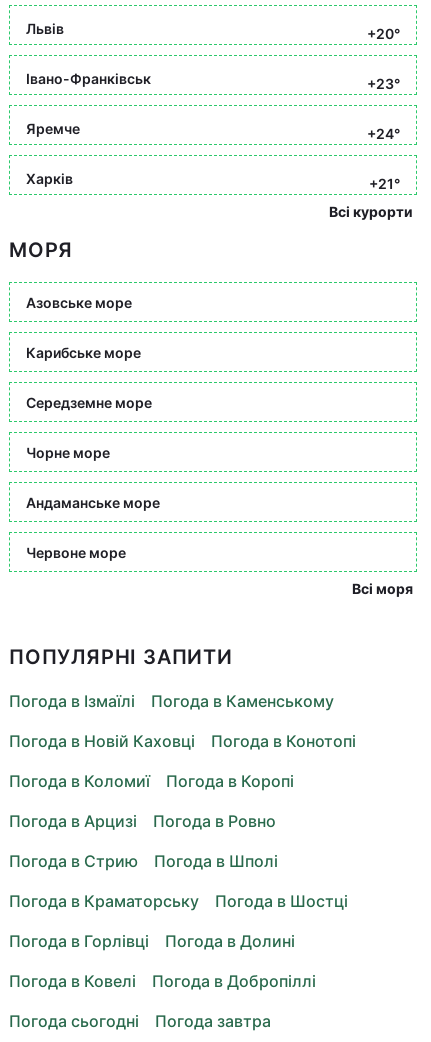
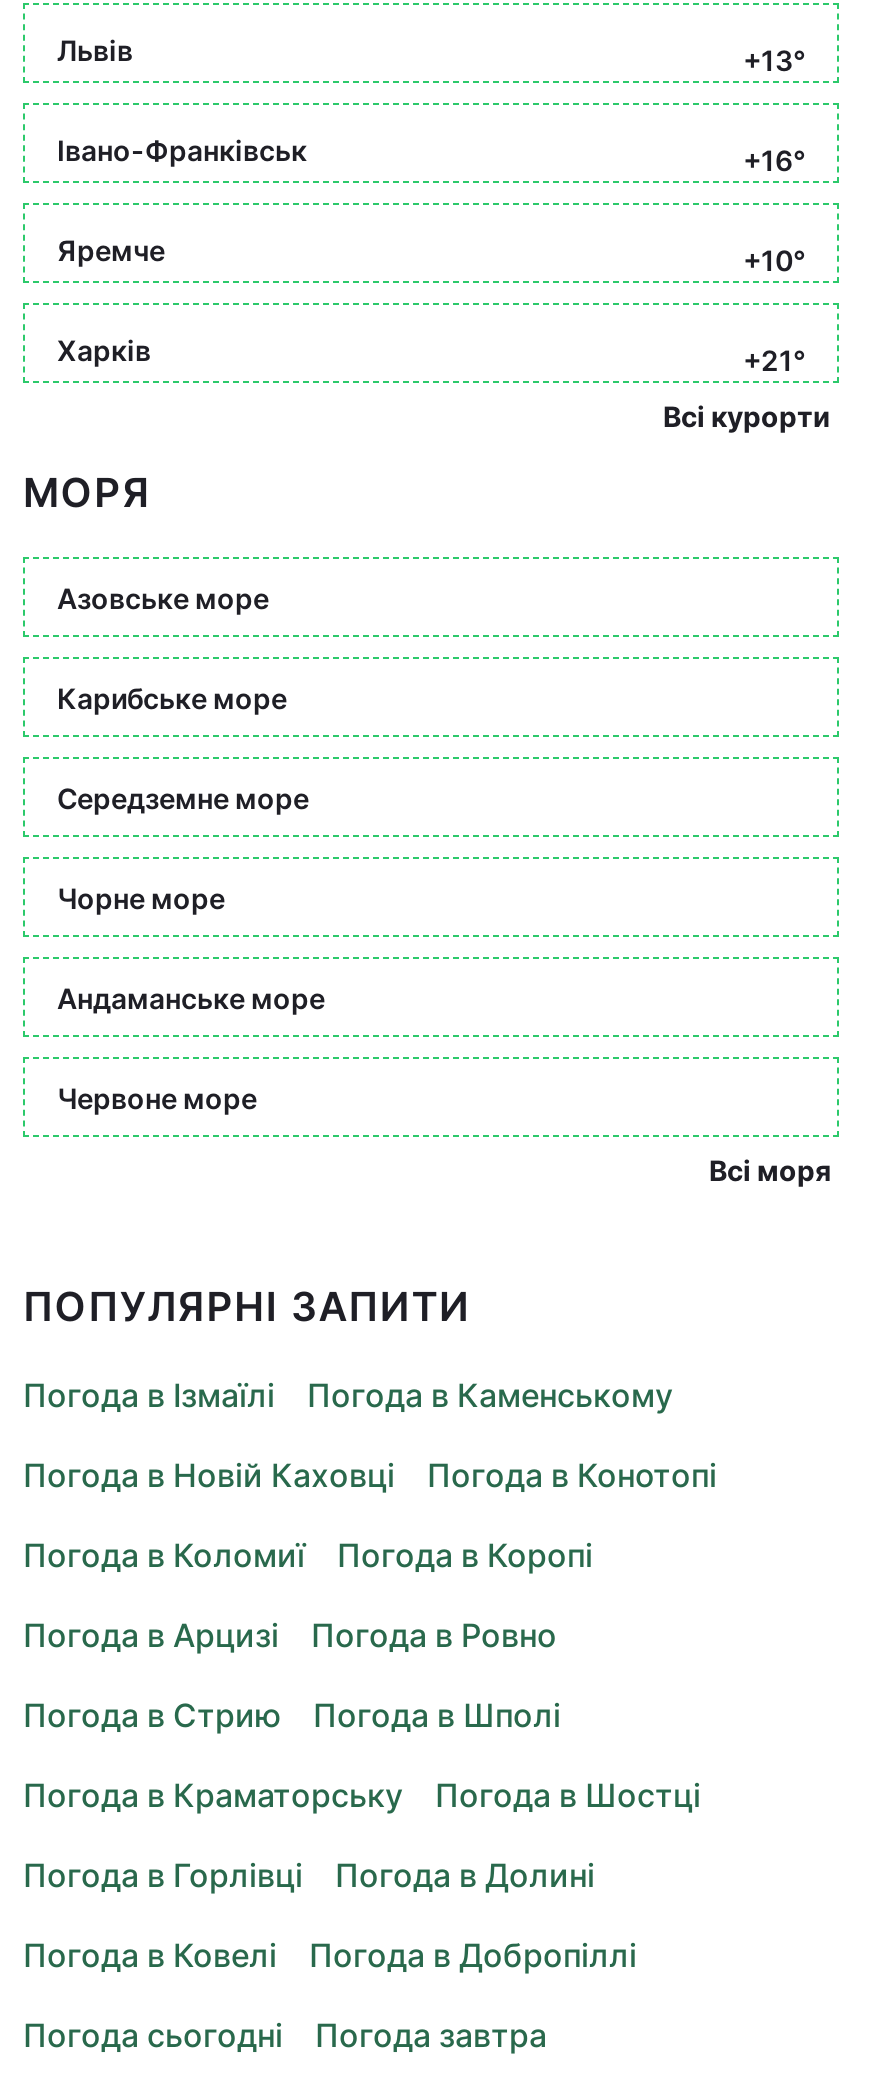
[367,25,400,42] +20° -> [743,43,805,77] +13°
[367,75,400,92] +23° -> [743,143,805,177] +16°
[367,125,400,142] +24° -> [743,243,805,277] +10°

